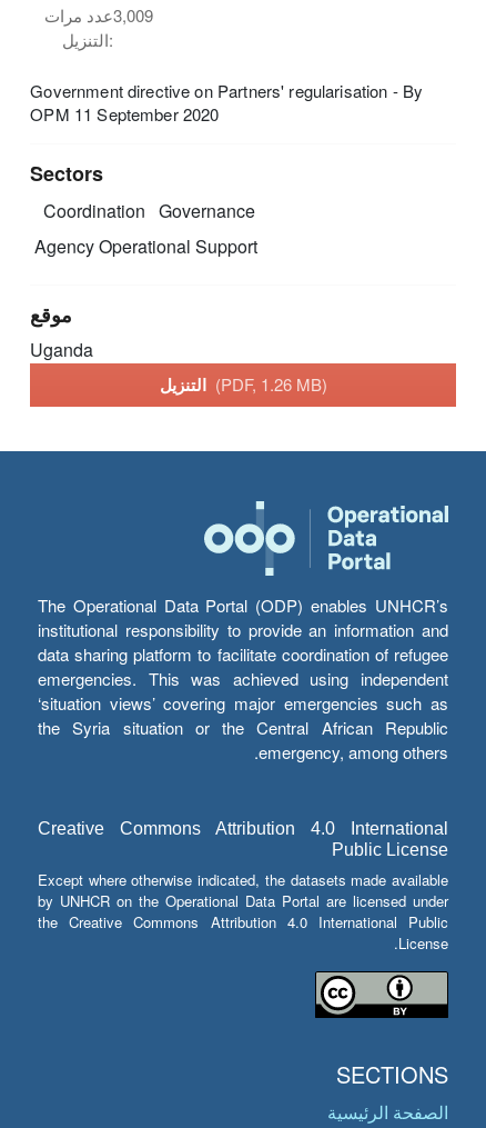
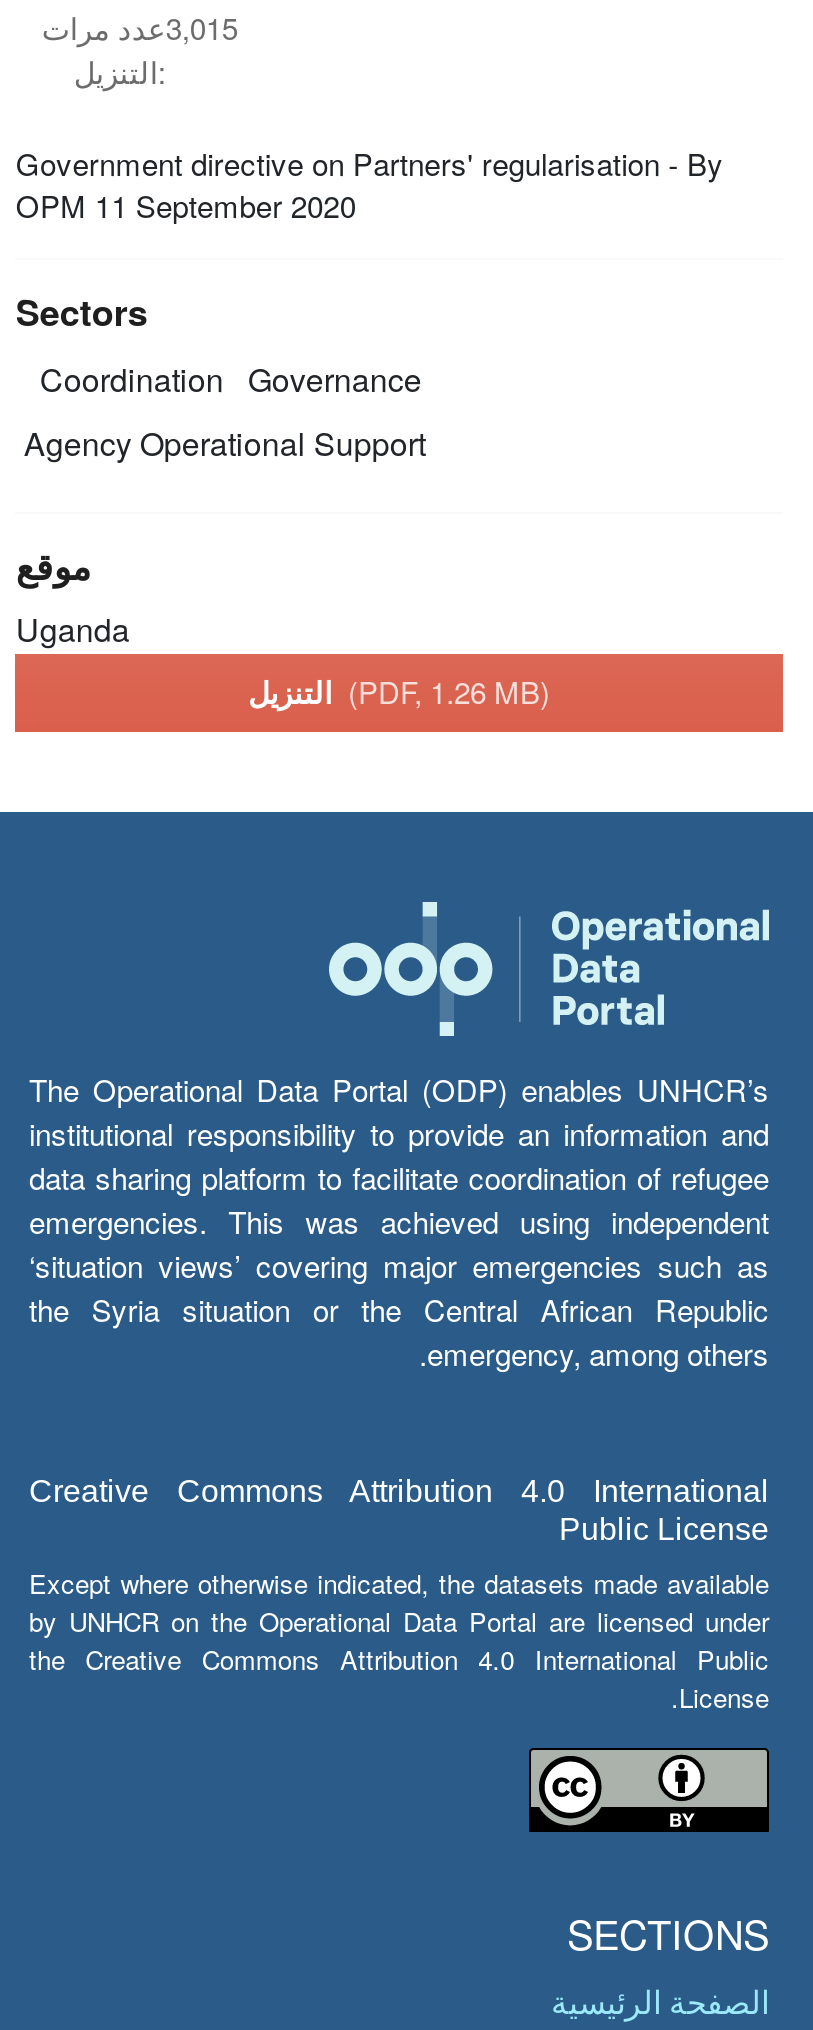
[45,3,153,26] 3,009 عدد مرات -> [42,5,238,47] 3,015 عدد مرات

